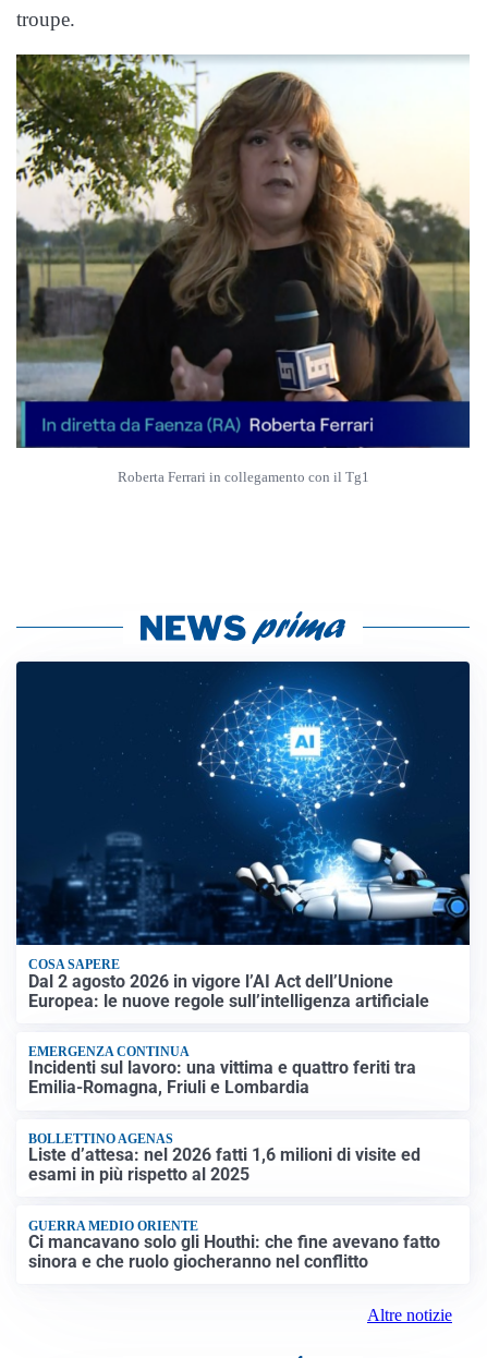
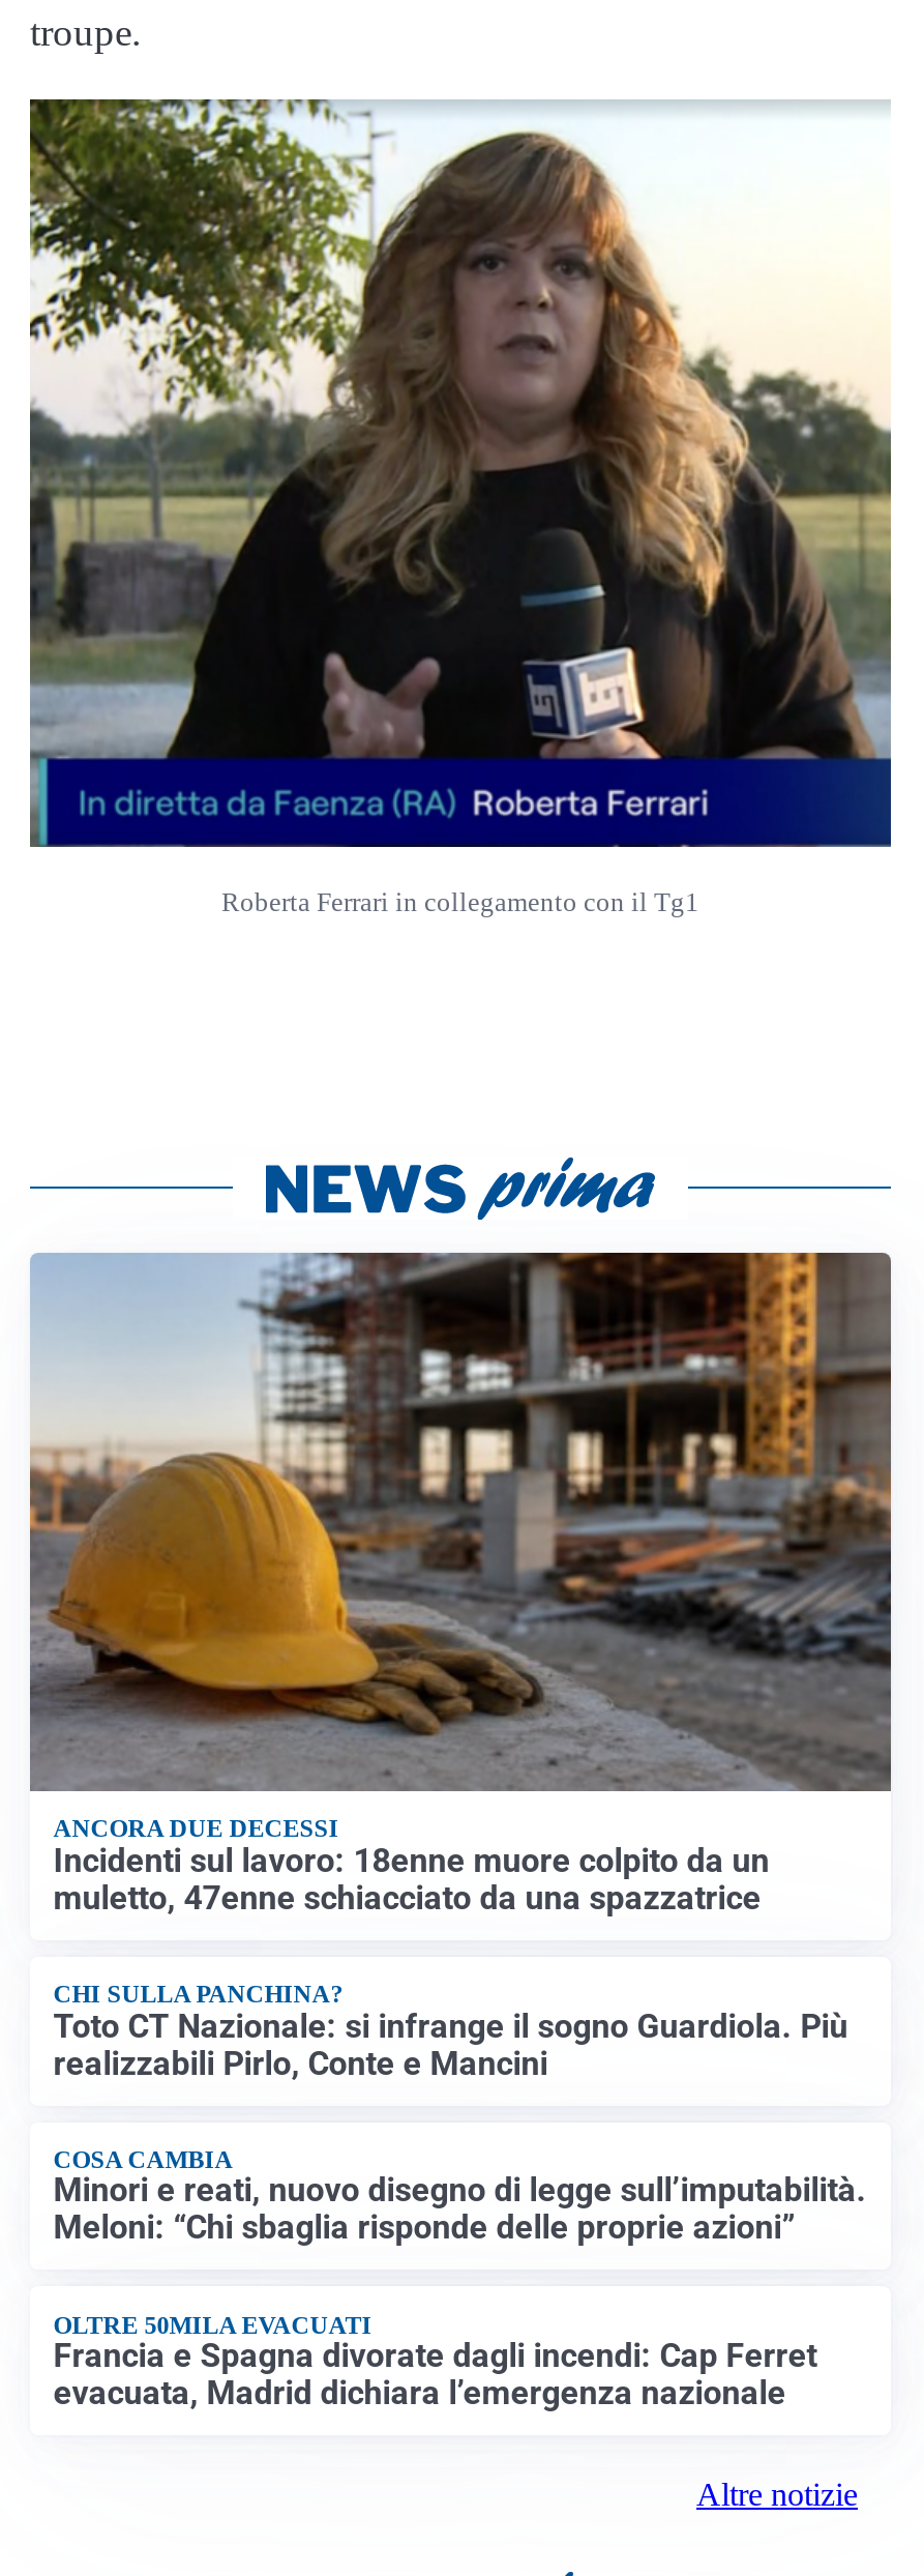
[15,660,471,1011] [image] | COSA SAPERE | Dal 2 agosto 2026 in vigore l’AI Act dell’Unione | Europea: le nuove regole sull’intelligenza artificiale -> [28,1251,893,1917] [image] | ANCORA DUE DECESSI | Incidenti sul lavoro: 18enne muore colpito da un | muletto, 47enne schiacciato da una spazzatrice
[29,1044,416,1098] EMERGENZA CONTINUA | Incidenti sul lavoro: una vittima e quattro feriti tra | Emilia-Romagna, Friuli e Lombardia -> [53,1980,848,2082] CHI SULLA PANCHINA? | Toto CT Nazionale: si infrange il sogno Guardiola. Più | realizzabili Pirlo, Conte e Mancini
[29,1131,421,1185] BOLLETTINO AGENAS | Liste d’attesa: nel 2026 fatti 1,6 milioni di visite ed | esami in più rispetto al 2025 -> [53,2145,866,2247] COSA CAMBIA | Minori e reati, nuovo disegno di legge sull’imputabilità. | Meloni: “Chi sbaglia risponde delle proprie azioni”
[29,1218,440,1272] GUERRA MEDIO ORIENTE | Ci mancavano solo gli Houthi: che fine avevano fatto | sinora e che ruolo giocheranno nel conflitto -> [53,2310,817,2412] OLTRE 50MILA EVACUATI | Francia e Spagna divorate dagli incendi: Cap Ferret | evacuata, Madrid dichiara l’emergenza nazionale

